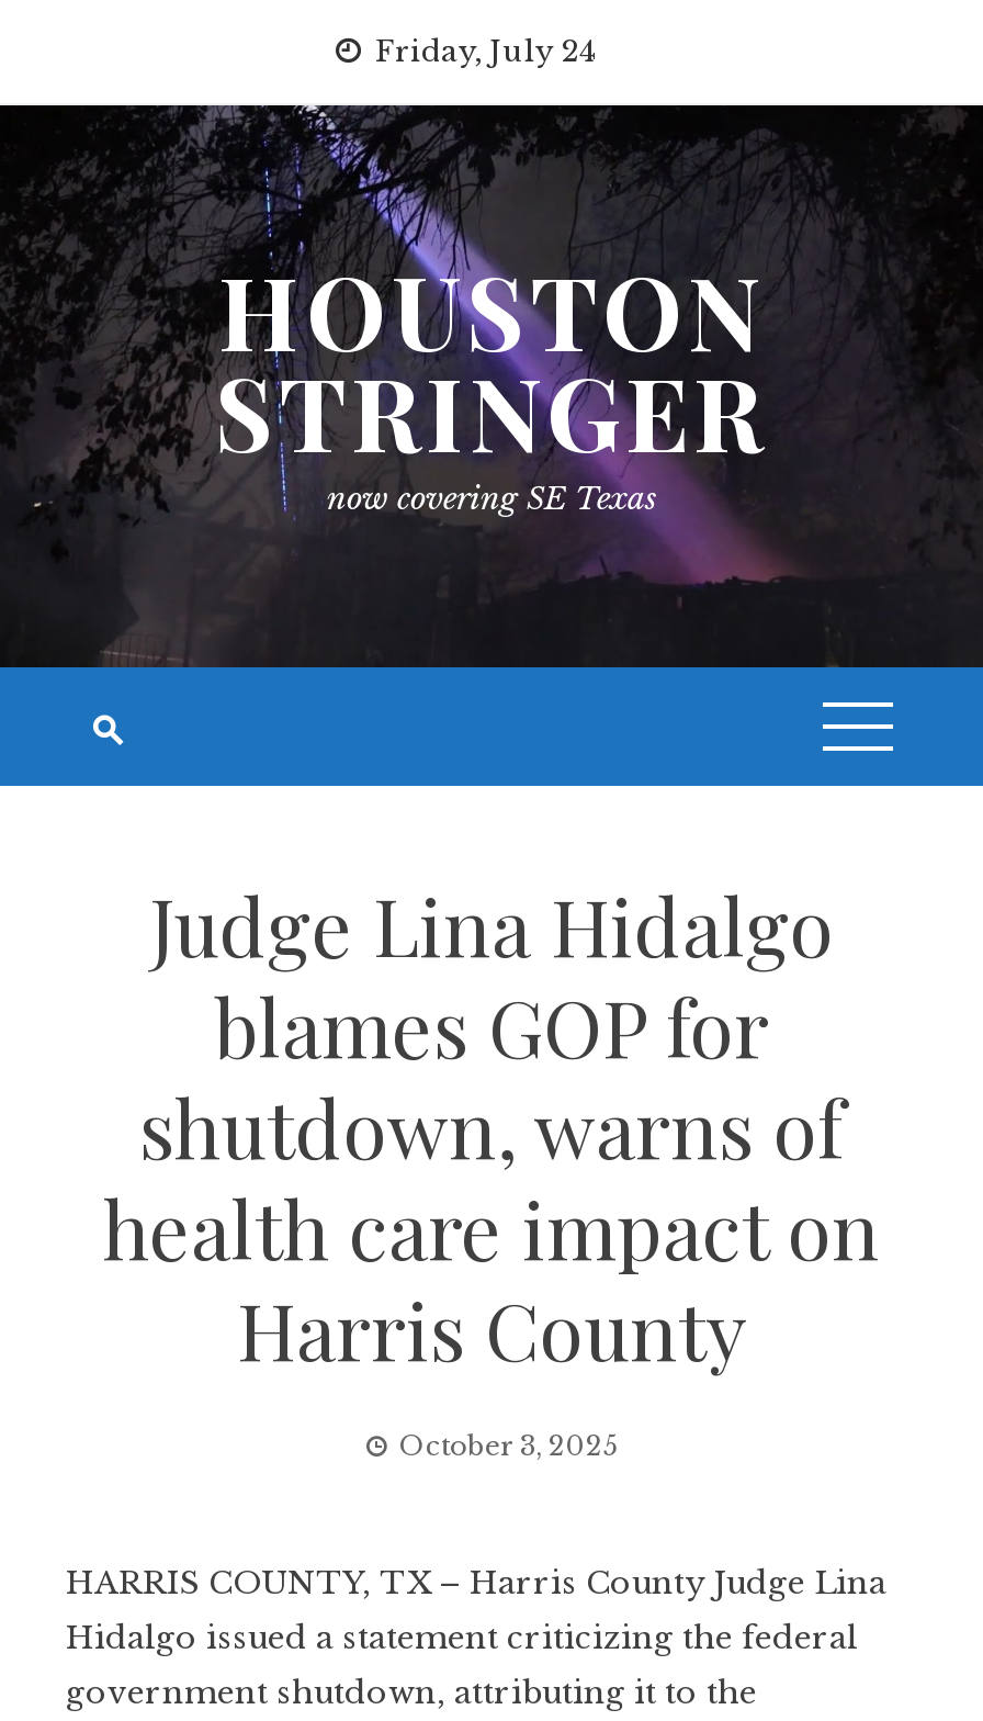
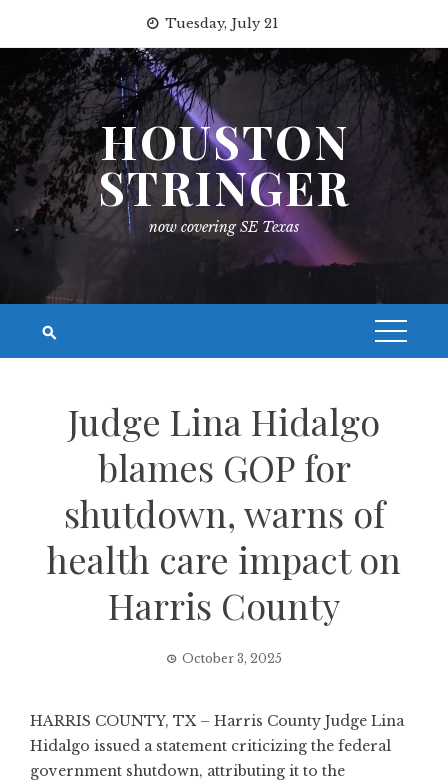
[375,33,595,70] Friday, July 24 -> [164,15,277,32] Tuesday, July 21

